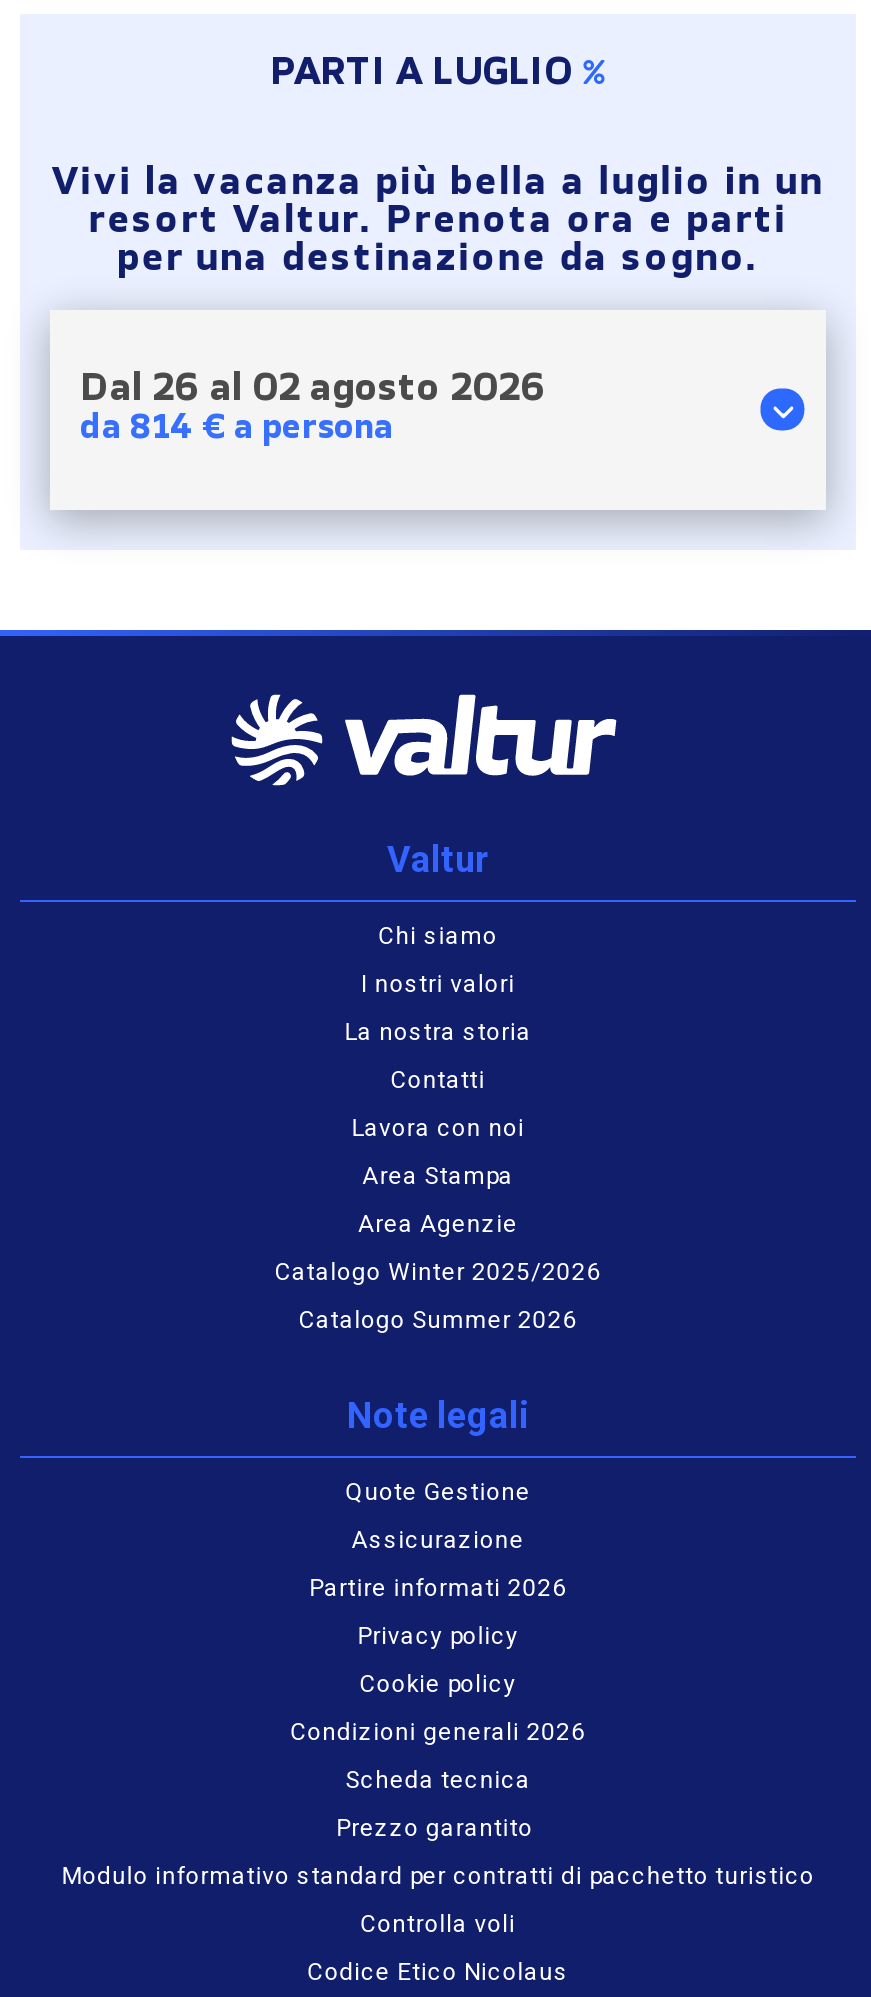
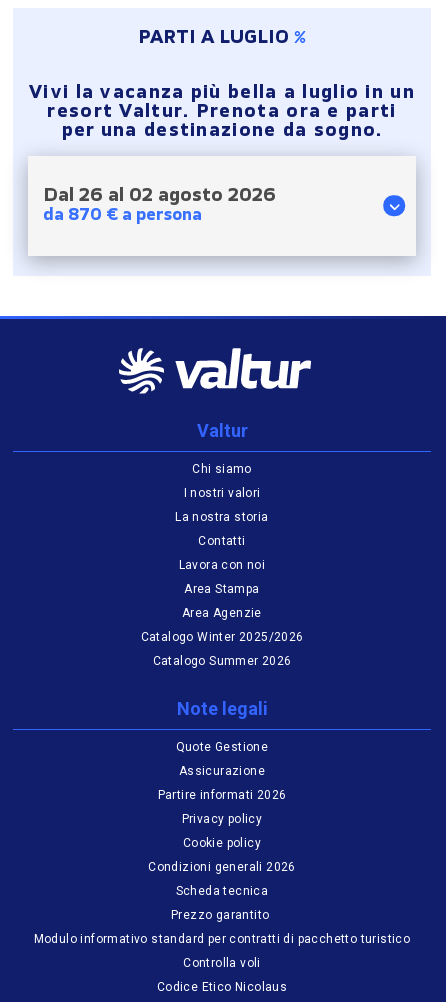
[80,414,394,446] da 814 € a persona -> [43,208,202,224] da 870 € a persona

